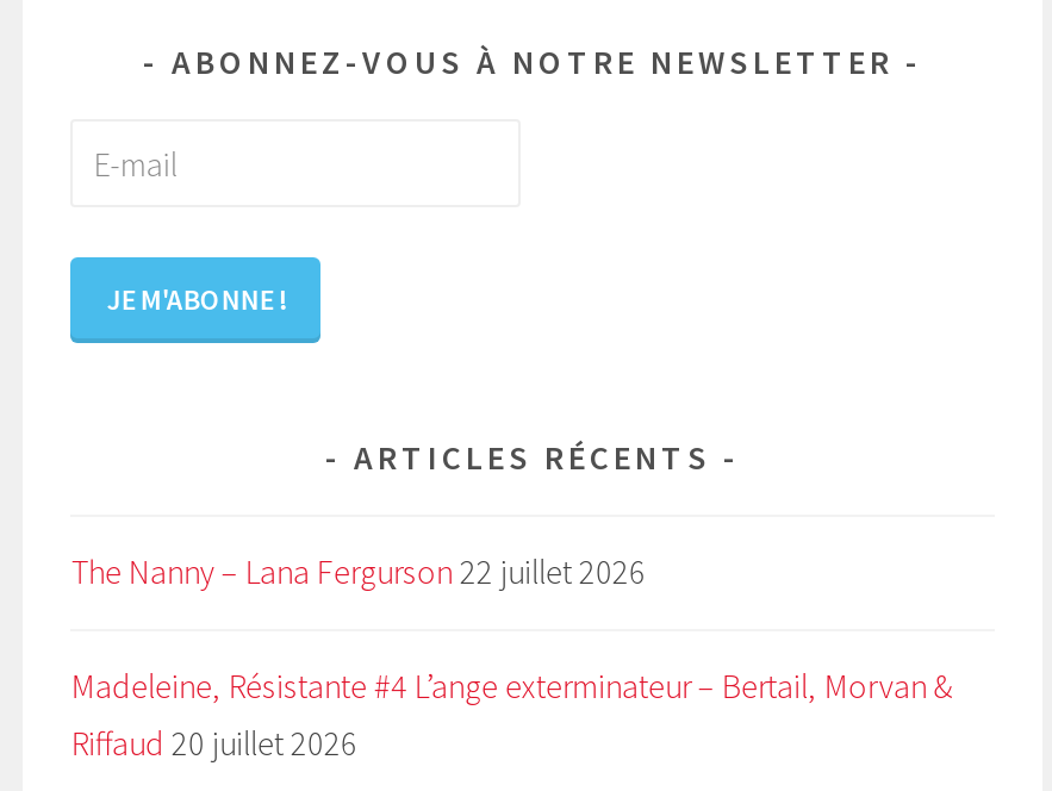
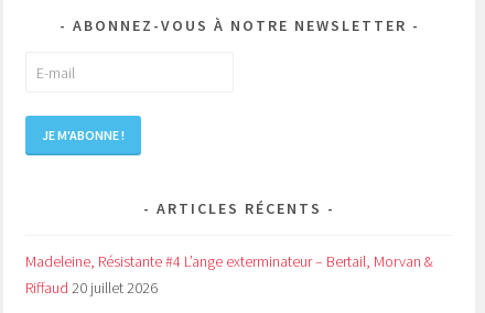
[71,550,645,593] The Nanny – Lana Fergurson 22 juillet 2026 -> none

